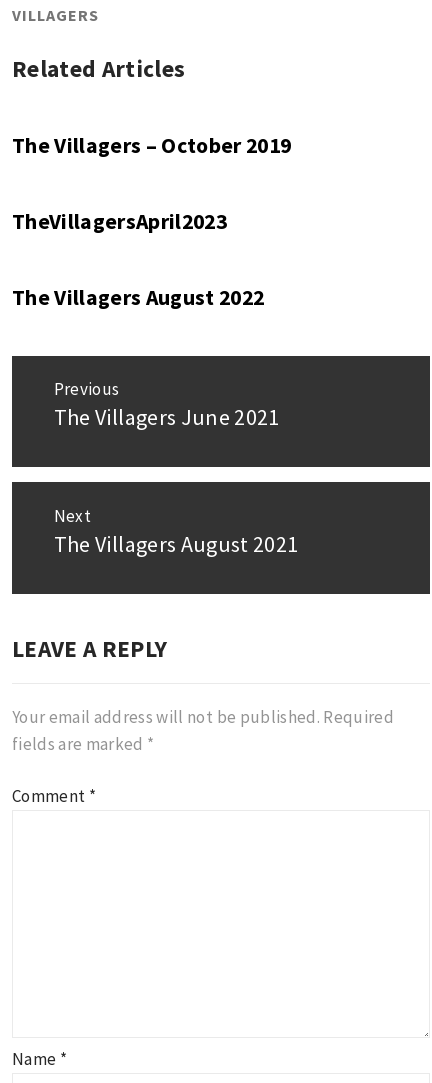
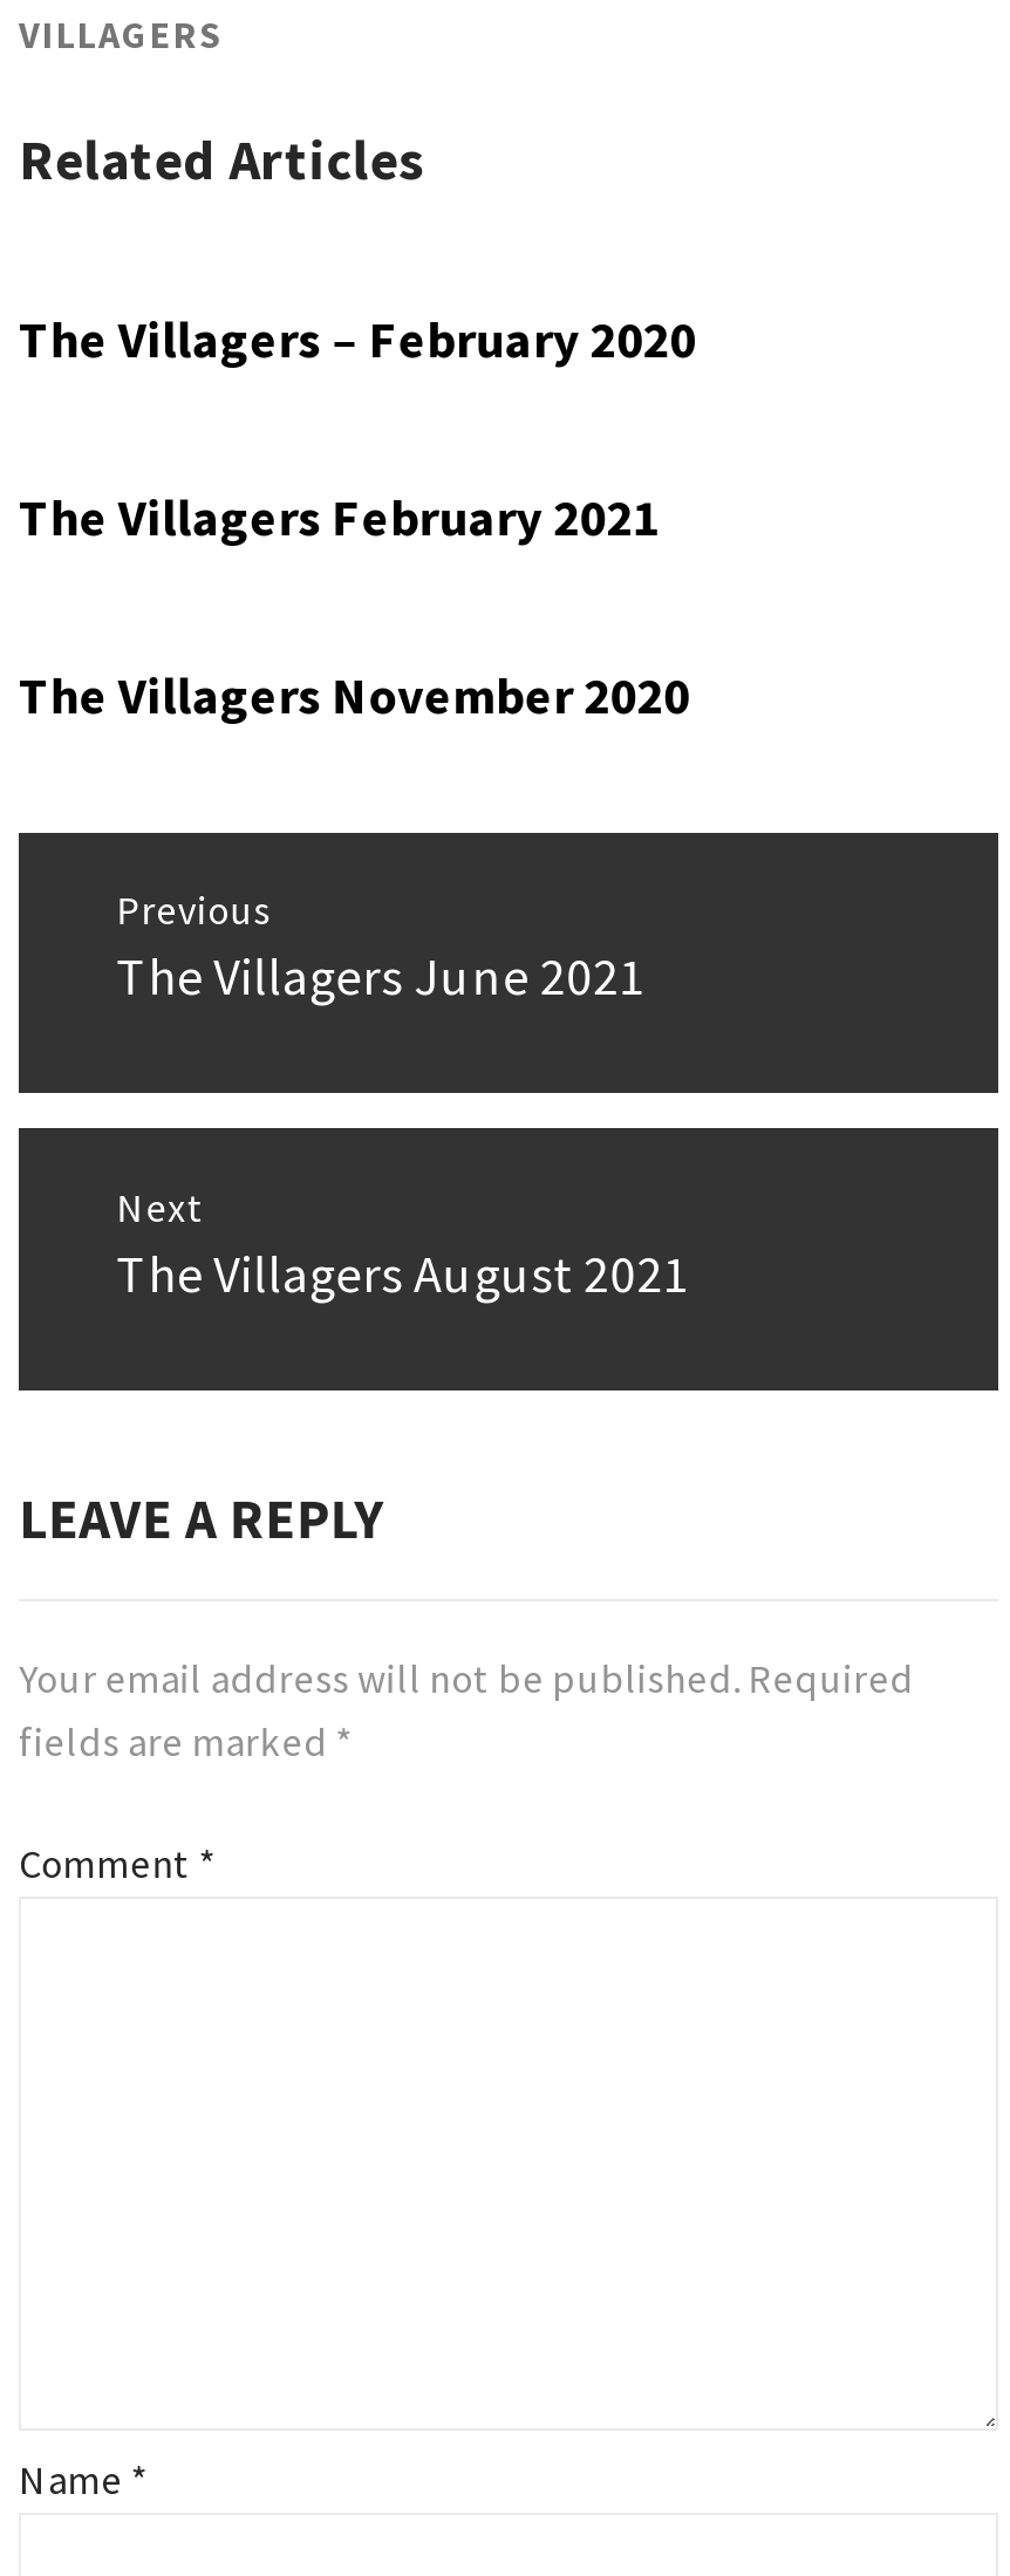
[12,131,291,158] The Villagers – October 2019 -> [19,307,696,370] The Villagers – February 2020
[12,207,227,234] TheVillagersApril2023 -> [19,485,659,548] The Villagers February 2021
[12,283,264,310] The Villagers August 2022 -> [19,663,689,726] The Villagers November 2020

